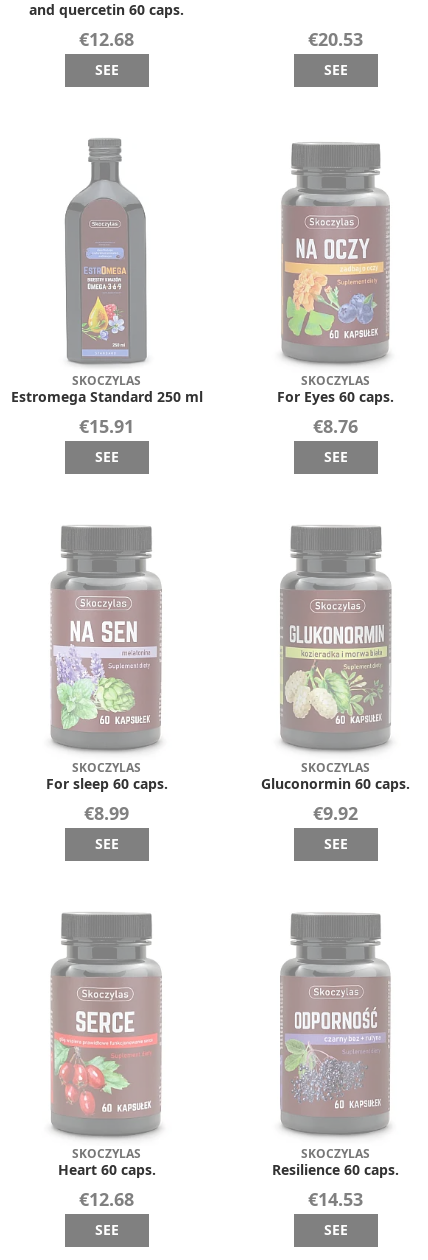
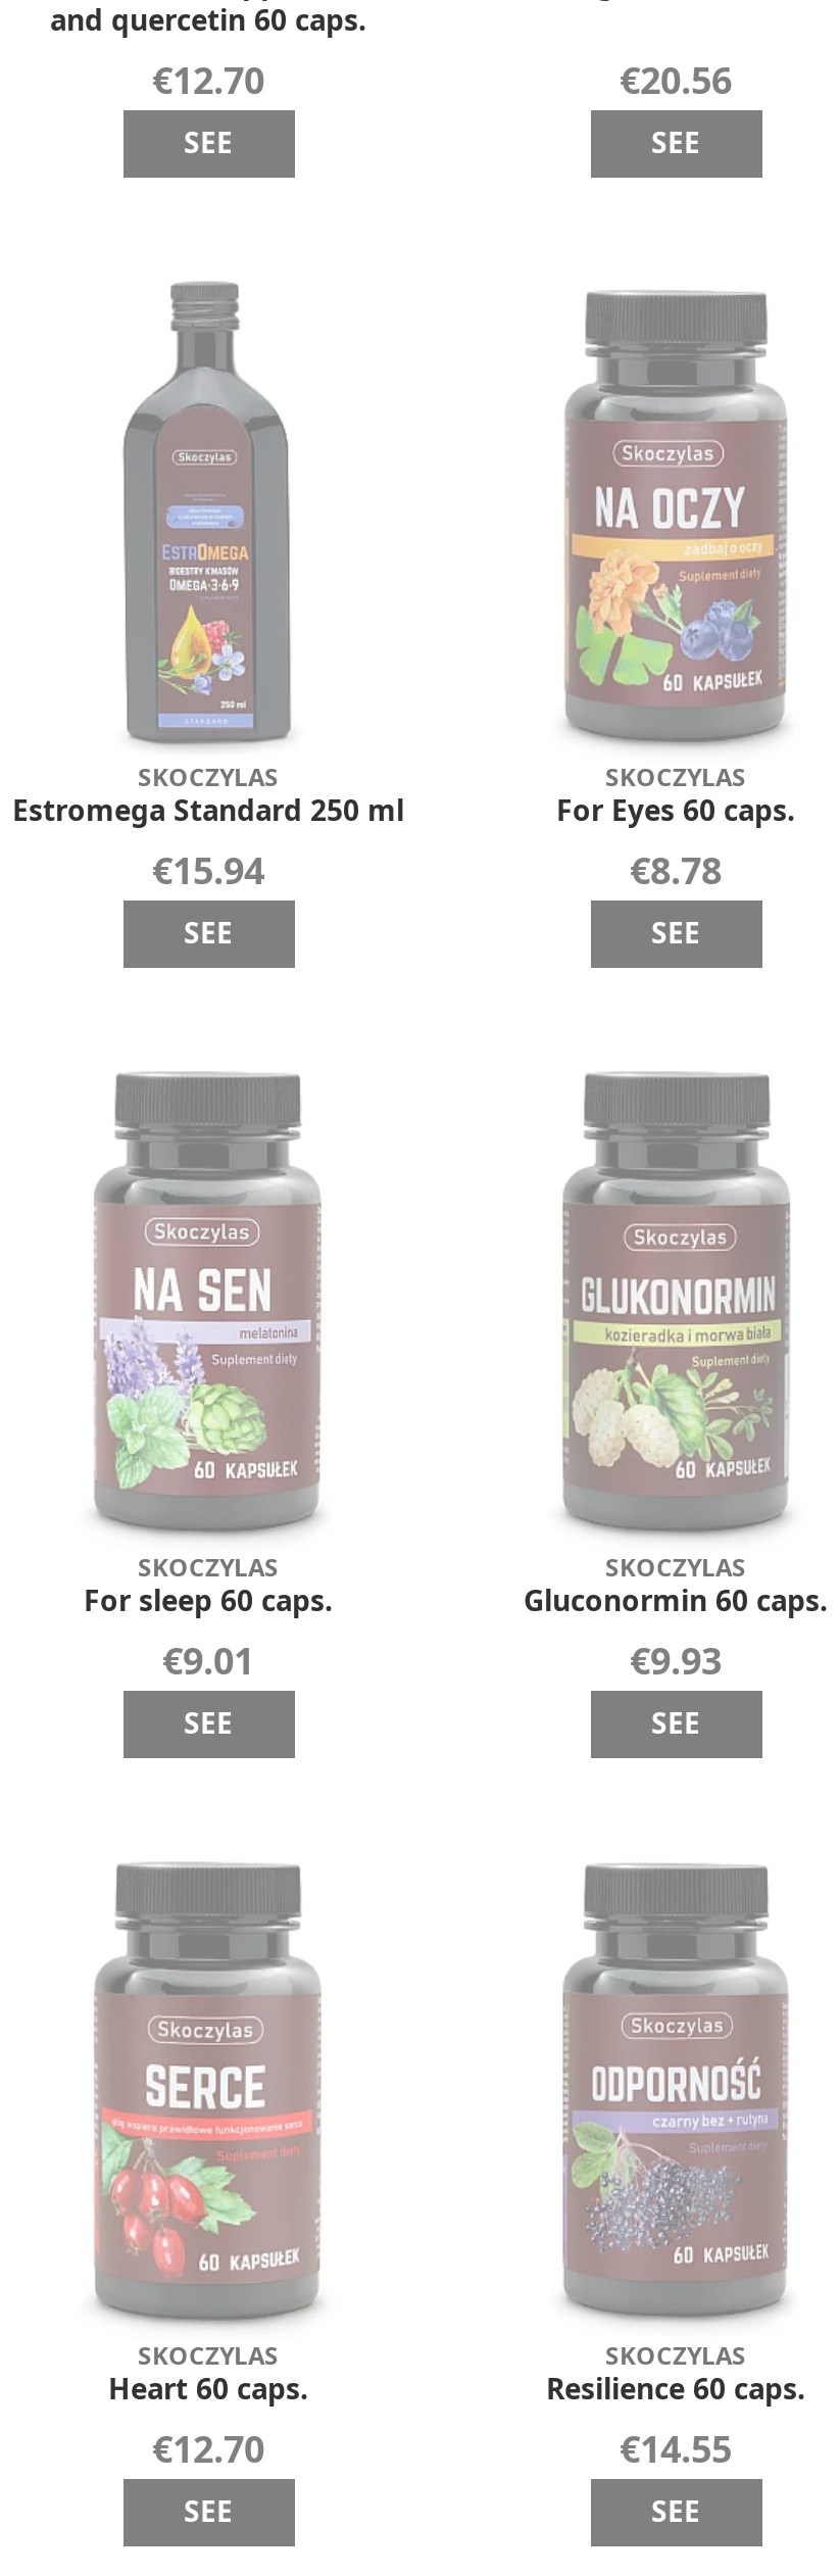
[79,30,134,48] €12.68 -> [152,61,264,98] €12.70
[308,30,363,48] €20.53 -> [620,61,732,98] €20.56
[79,417,134,435] €15.91 -> [152,851,264,888] €15.94
[313,417,358,435] €8.76 -> [630,851,722,888] €8.78
[84,804,129,822] €8.99 -> [162,1641,254,1678] €9.01
[313,804,358,822] €9.92 -> [630,1641,722,1678] €9.93
[79,1190,134,1208] €12.68 -> [152,2431,264,2468] €12.70
[308,1190,363,1208] €14.53 -> [620,2431,732,2468] €14.55

